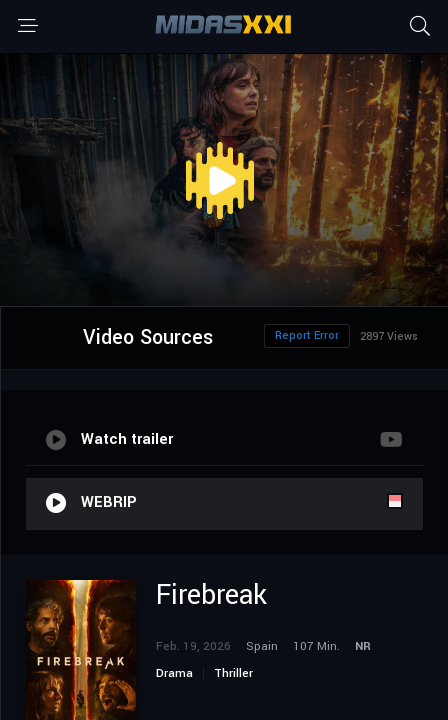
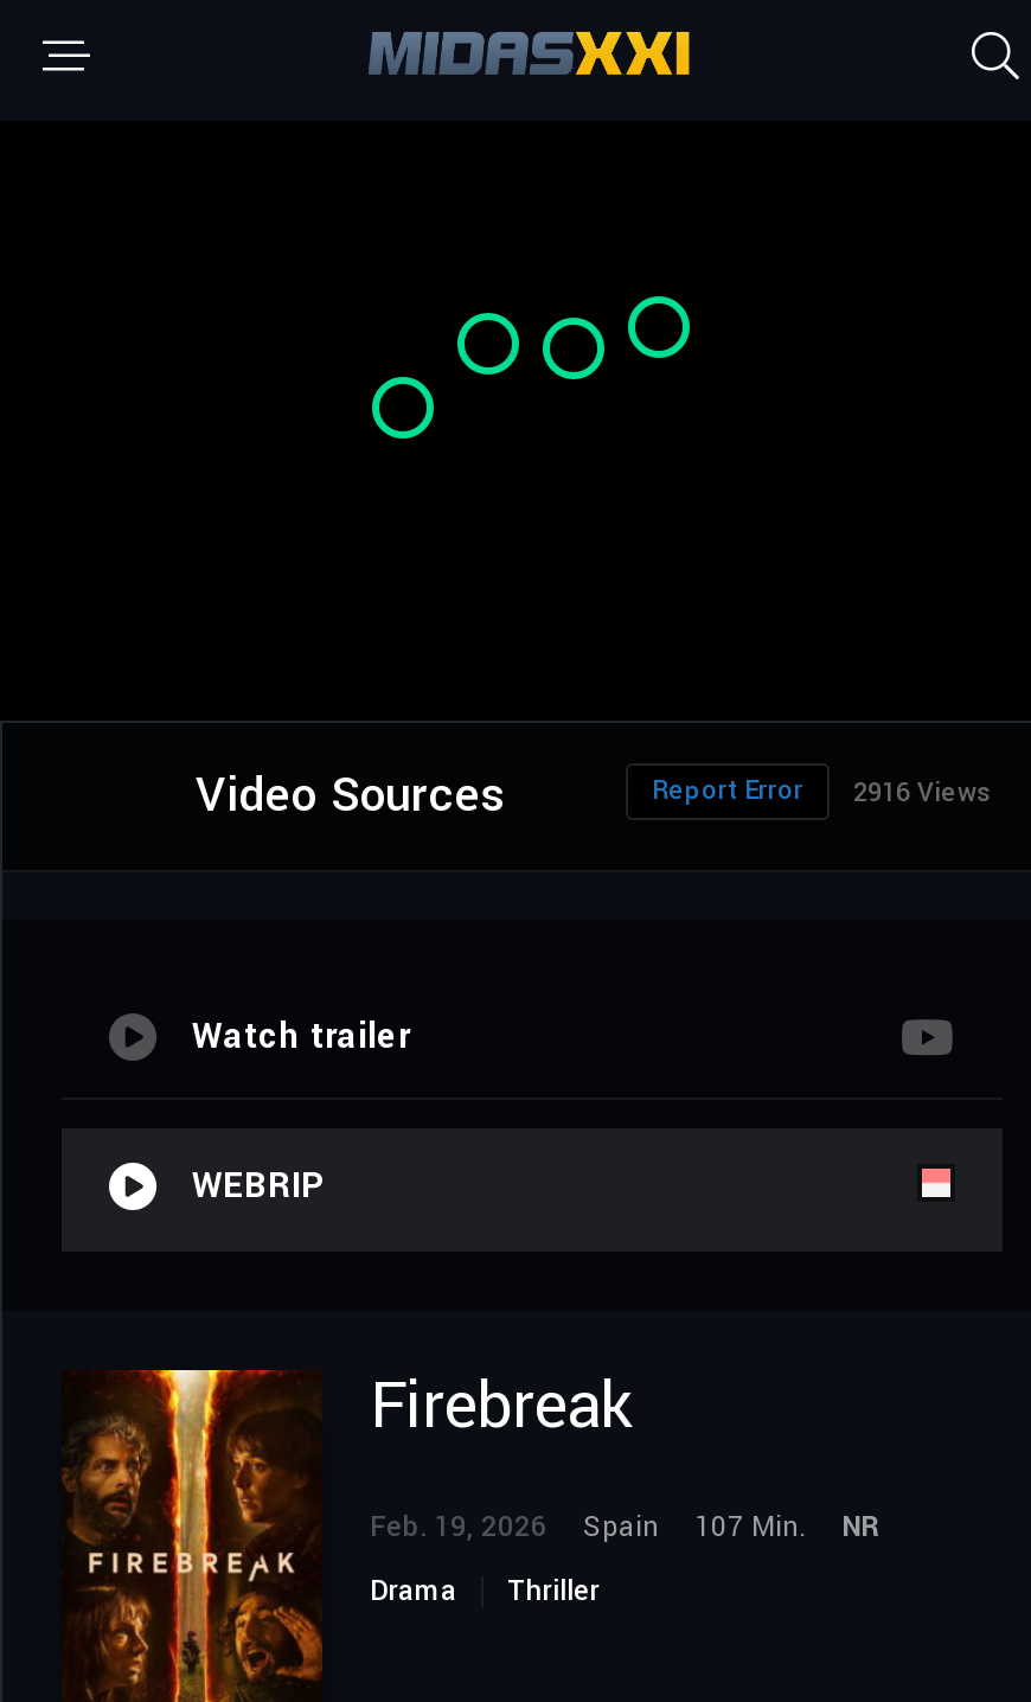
[3,53,445,305] [image] -> none
[275,328,418,344] Report Error 2897 Views -> [652,773,991,811] Report Error 2916 Views

